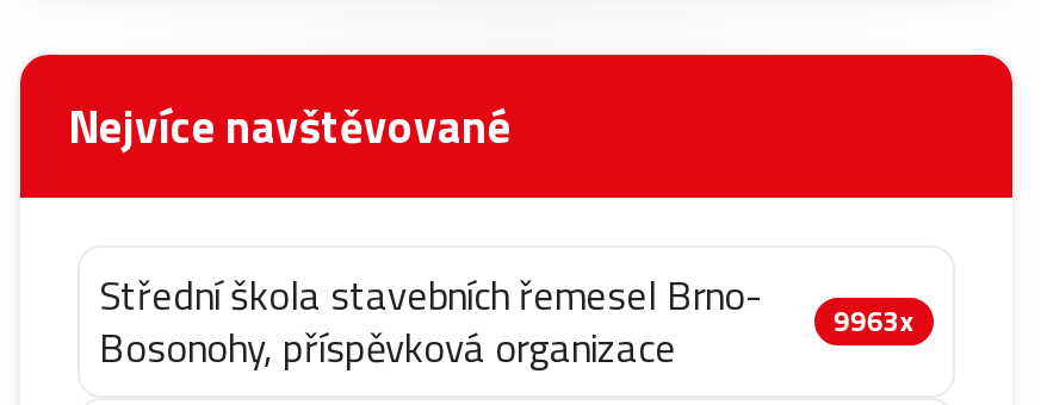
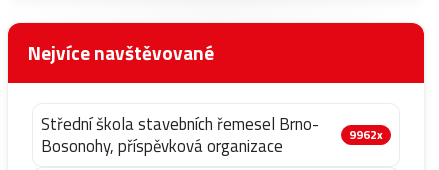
[99,264,914,343] Střední škola stavebních řemesel Brno- 9963x -> [41,111,383,144] Střední škola stavebních řemesel Brno- 9962x

